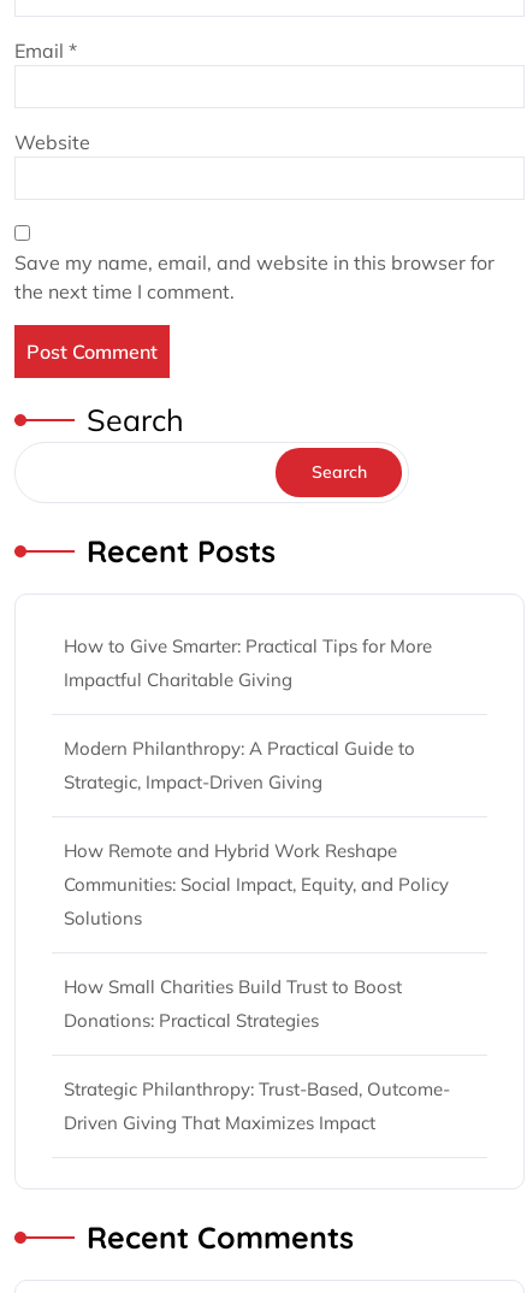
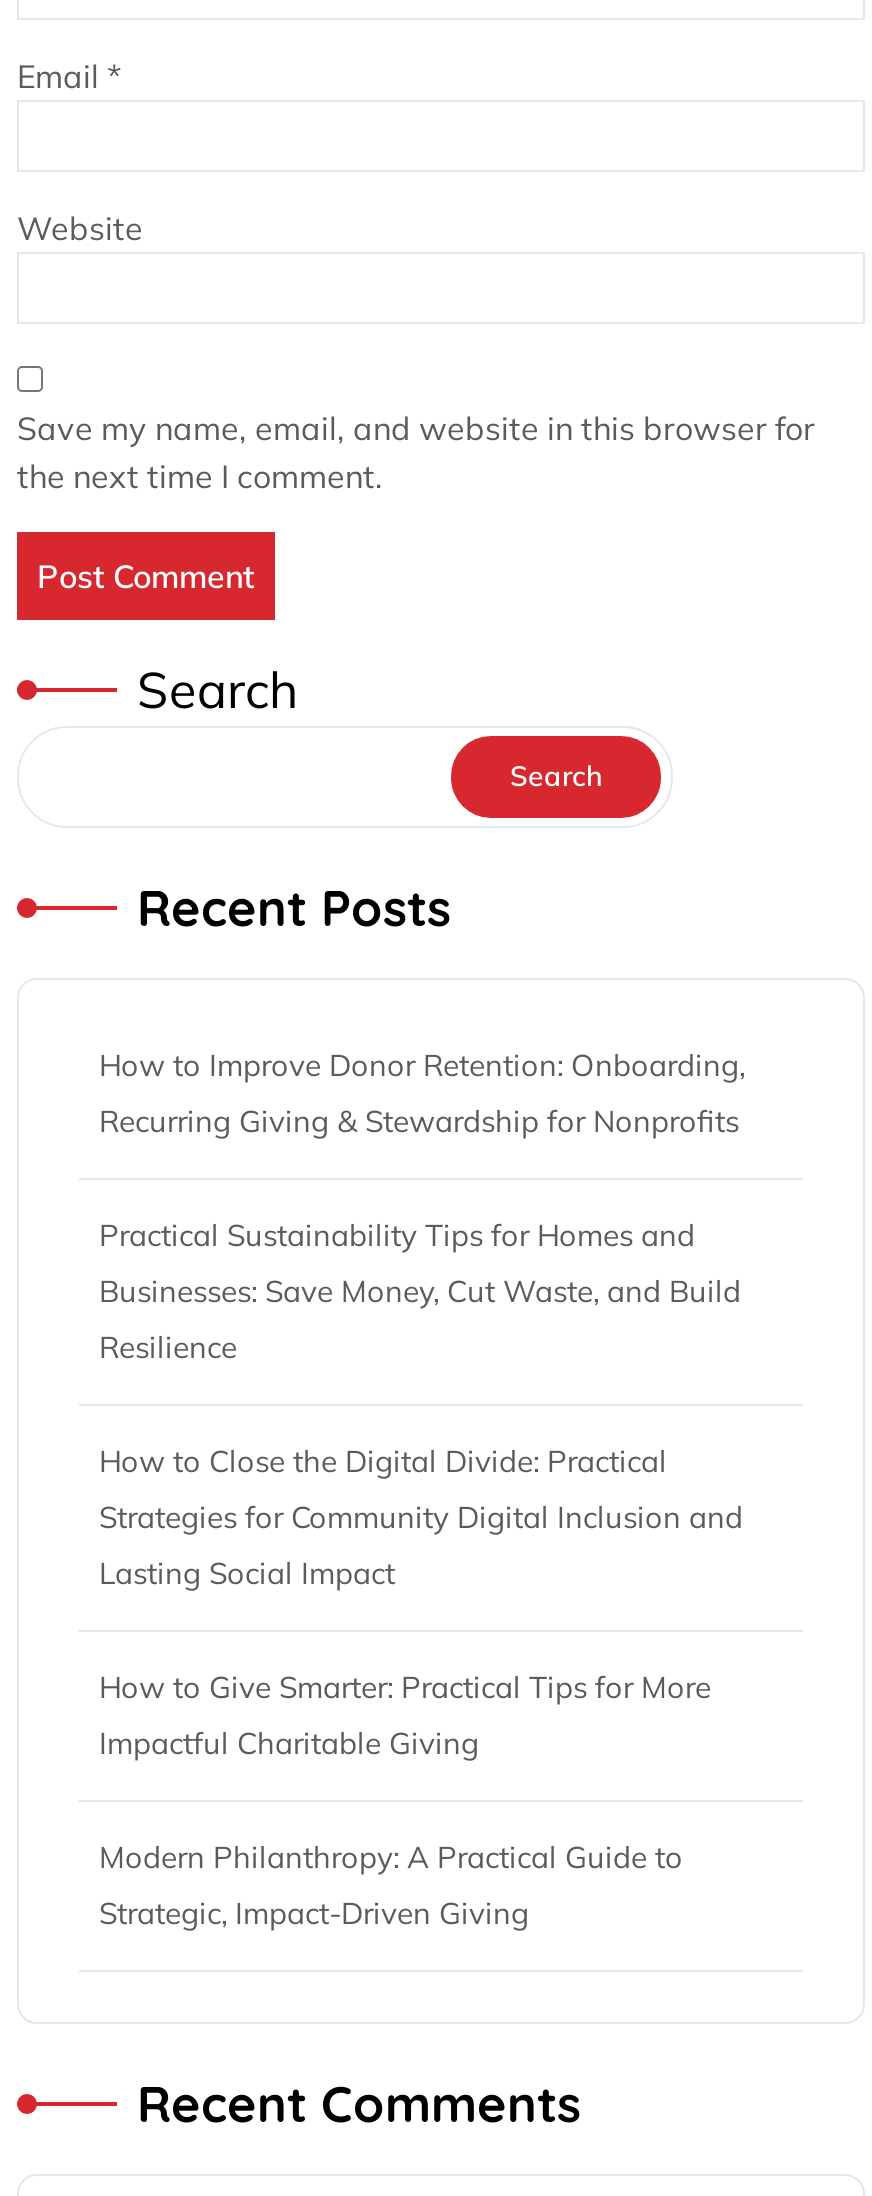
none -> [99,1046,745,1592] How to Improve Donor Retention: Onboarding, | Recurring Giving & Stewardship for Nonprofits | Practical Sustainability Tips for Homes and | Businesses: Save Money, Cut Waste, and Build | Resilience | How to Close the Digital Divide: Practical | Strategies for Community Digital Inclusion and | Lasting Social Impact
moved [64,634,432,793] -> [99,1668,711,1932]: How to Give Smarter: Practical Tips for More | Impactful Charitable Giving | Modern Philanthropy: A Practical Guide to | Strategic, Impact-Driven Giving
[64,839,450,1134] How Remote and Hybrid Work Reshape | Communities: Social Impact, Equity, and Policy | Solutions | How Small Charities Build Trust to Boost | Donations: Practical Strategies | Strategic Philanthropy: Trust-Based, Outcome- | Driven Giving That Maximizes Impact -> none

